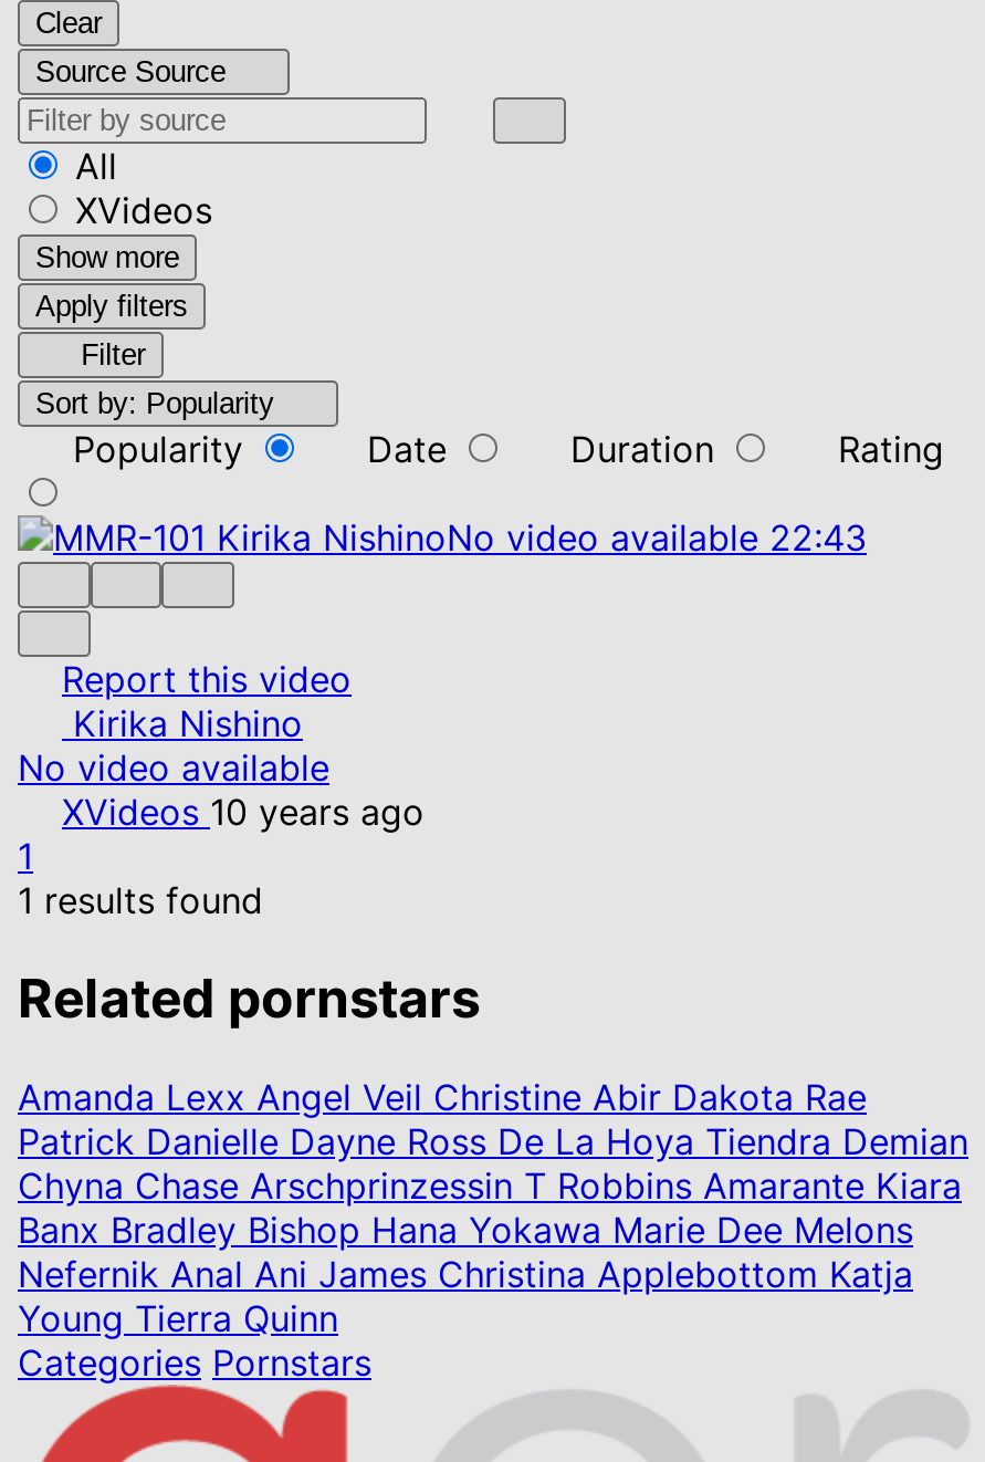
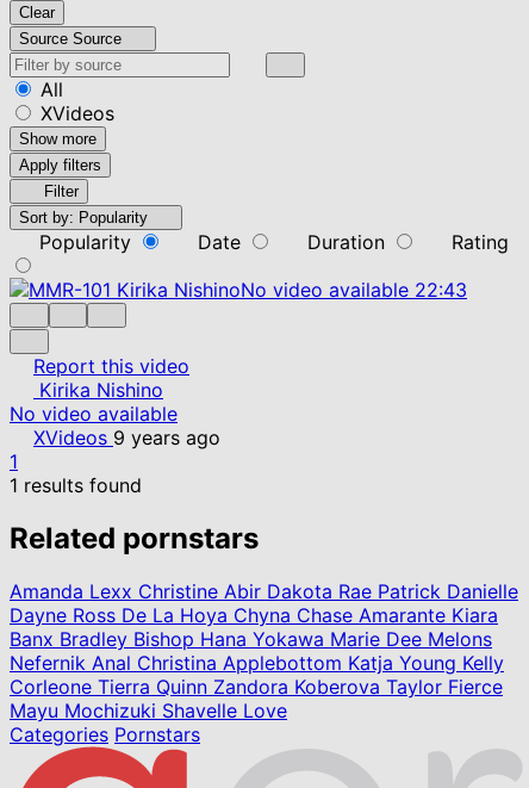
[62,789,425,834] XVideos 10 years ago -> [33,425,220,449] XVideos 9 years ago
[18,1074,968,1207] Amanda Lexx Angel Veil Christine Abir Dakota Rae | Patrick Danielle Dayne Ross De La Hoya Tiendra Demian | Chyna Chase Arschprinzessin T Robbins Amarante Kiara -> [10,579,518,627] Amanda Lexx Christine Abir Dakota Rae Patrick Danielle | Dayne Ross De La Hoya Chyna Chase Amarante Kiara
moved [18,1207,913,1251] -> [10,627,492,651]: Banx Bradley Bishop Hana Yokawa Marie Dee Melons
[18,1251,913,1340] Nefernik Anal Ani James Christina Applebottom Katja | Young Tierra Quinn -> [10,651,504,722] Nefernik Anal Christina Applebottom Katja Young Kelly | Corleone Tierra Quinn Zandora Koberova Taylor Fierce | Mayu Mochizuki Shavelle Love

